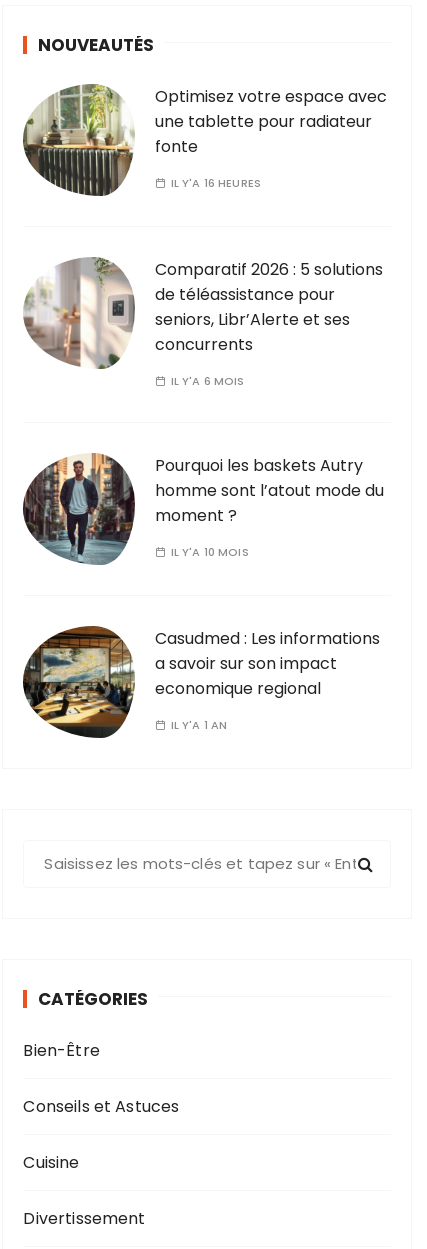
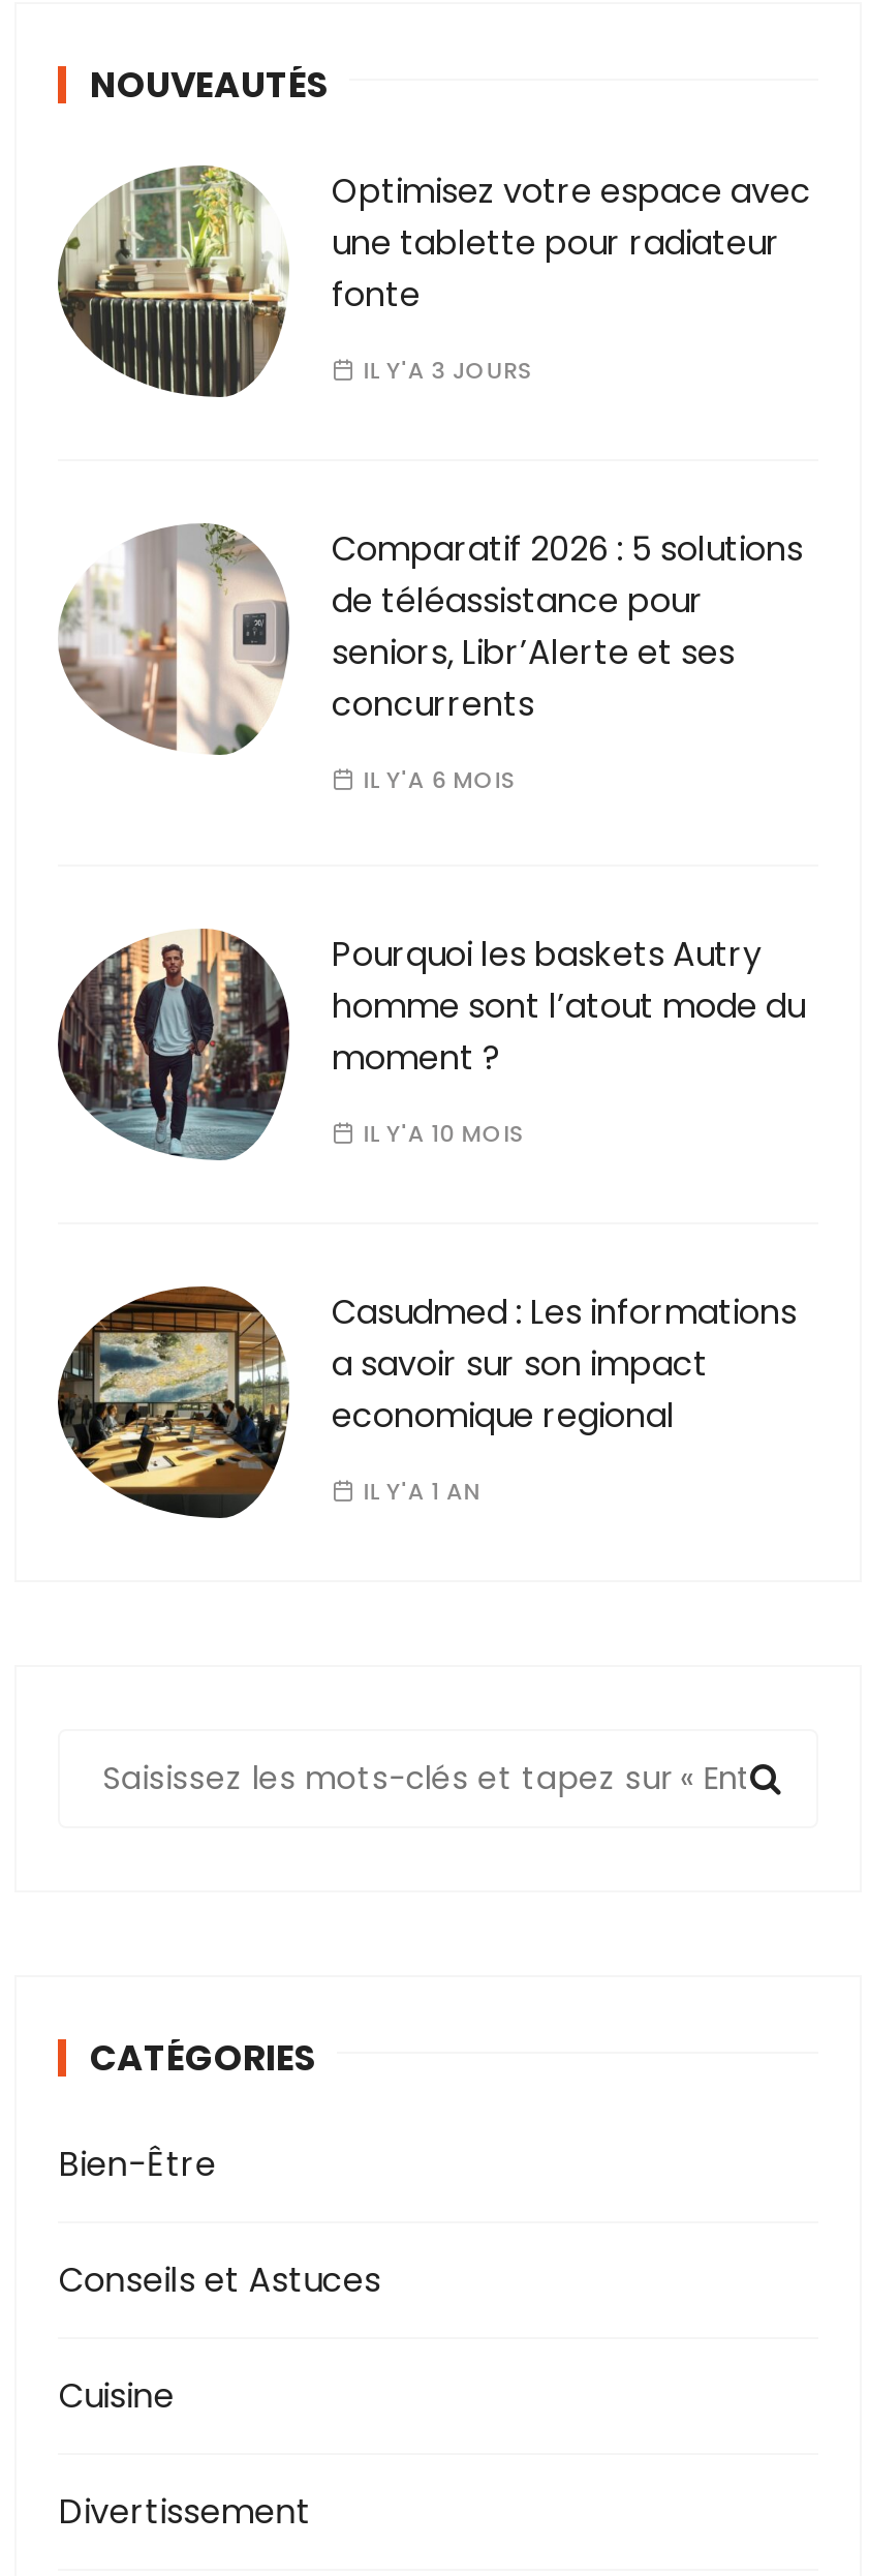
[171,175,261,191] IL Y'A 16 HEURES -> [363,353,533,386] IL Y'A 3 JOURS

